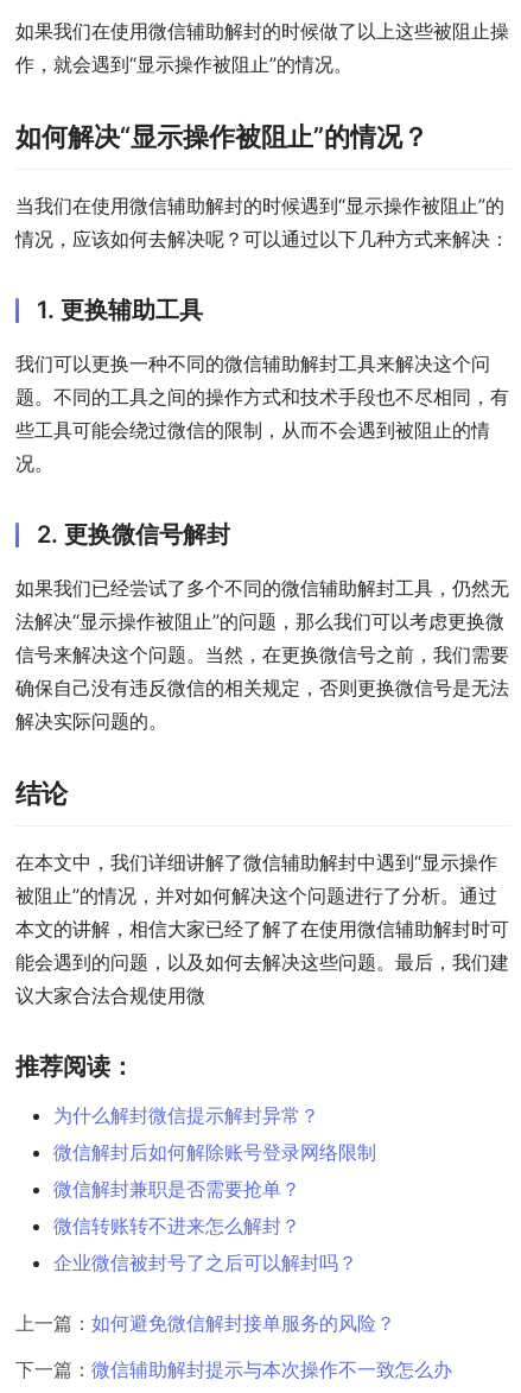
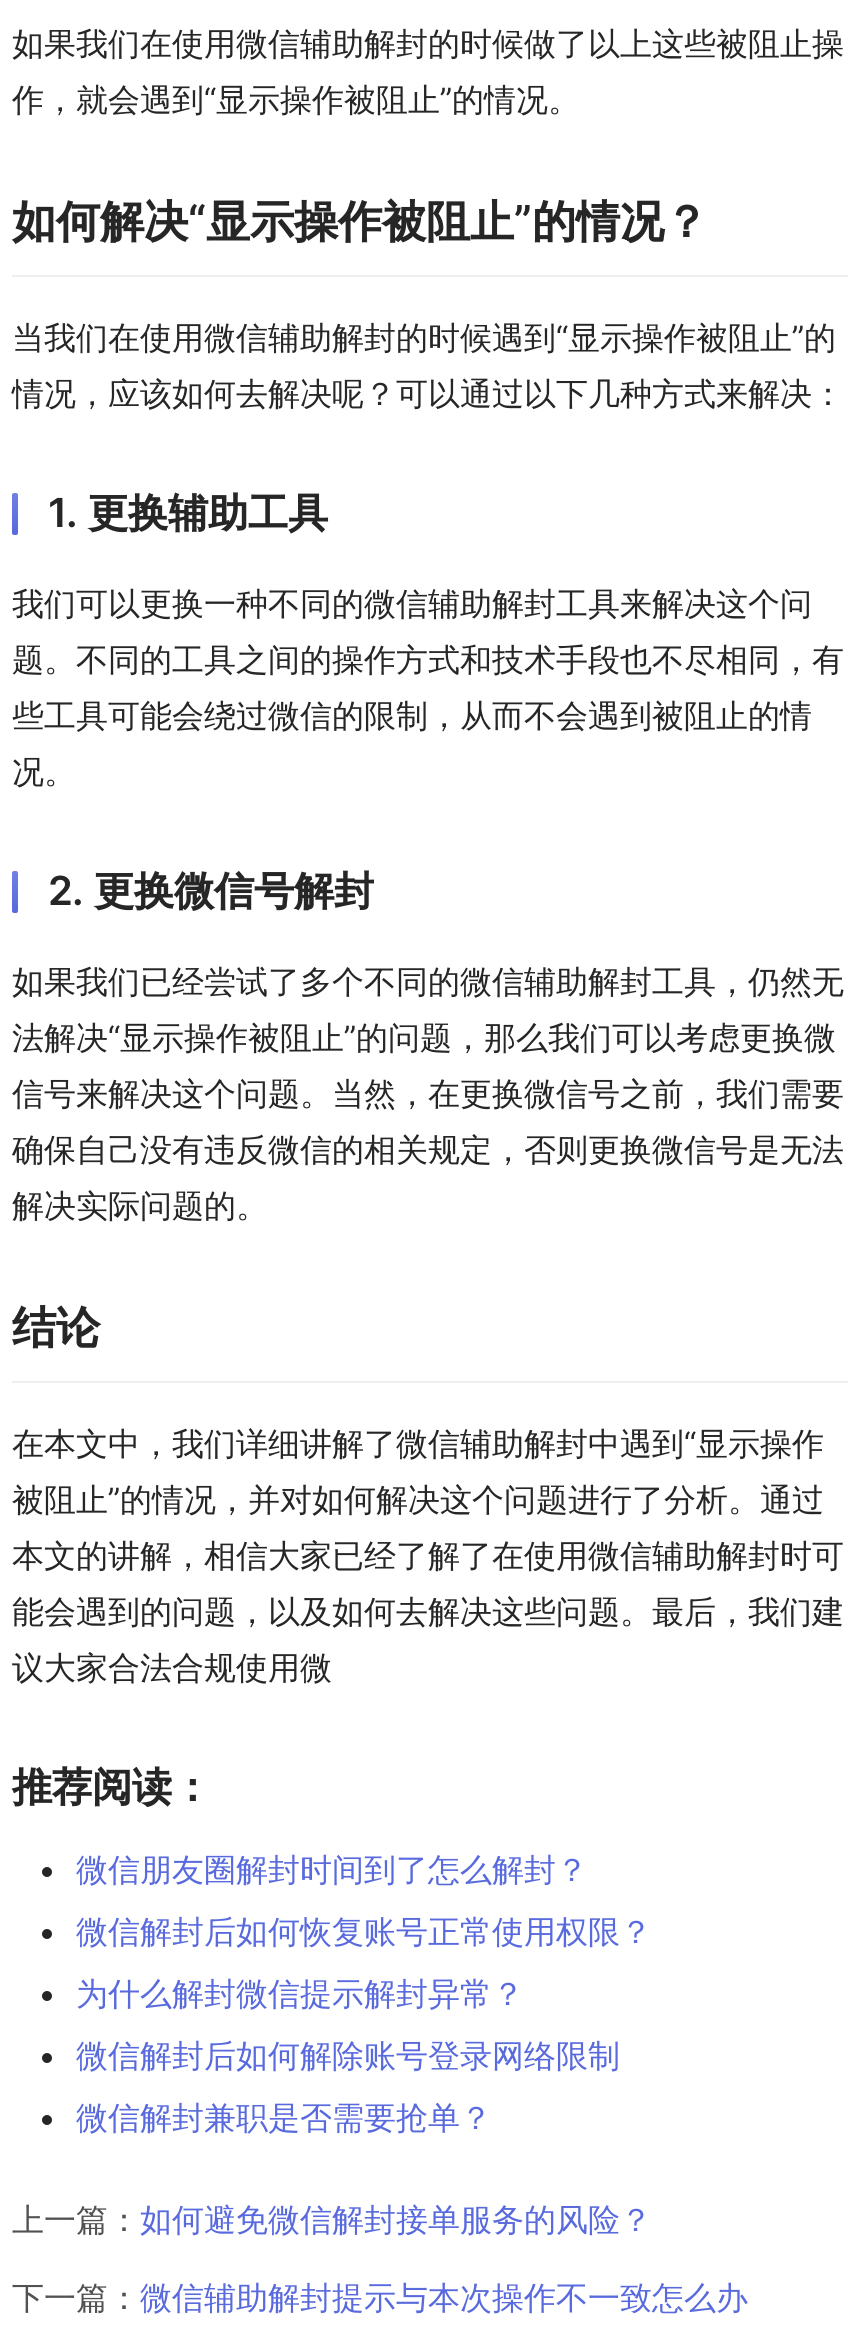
none -> [76,1848,652,1950] 微信朋友圈解封时间到了怎么解封？ | 微信解封后如何恢复账号正常使用权限？
moved [53,1103,376,1200] -> [76,1972,620,2136]: 为什么解封微信提示解封异常？ | 微信解封后如何解除账号登录网络限制 | 微信解封兼职是否需要抢单？
[53,1213,357,1274] 微信转账转不进来怎么解封？ | 企业微信被封号了之后可以解封吗？ -> none

